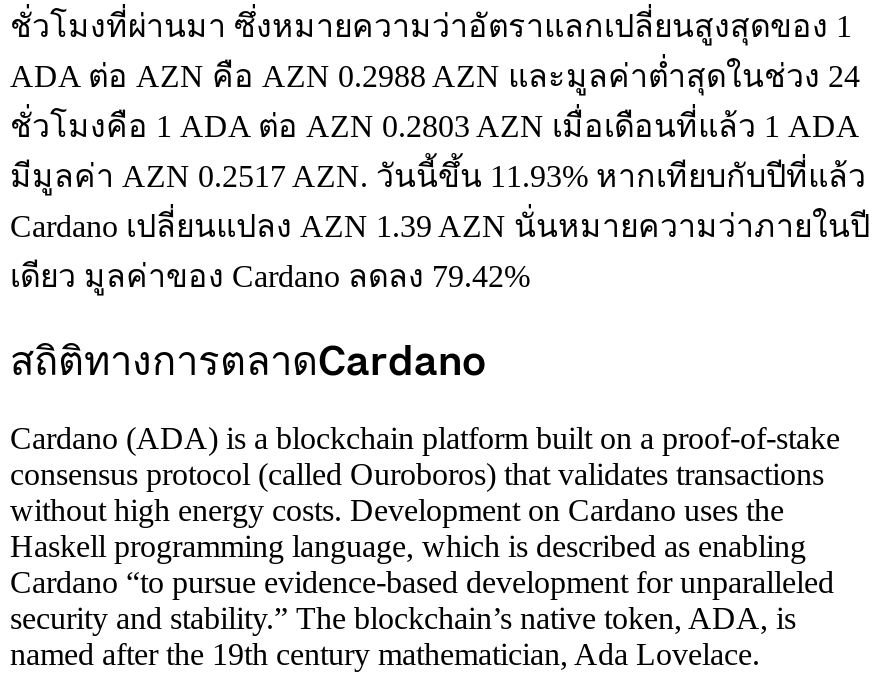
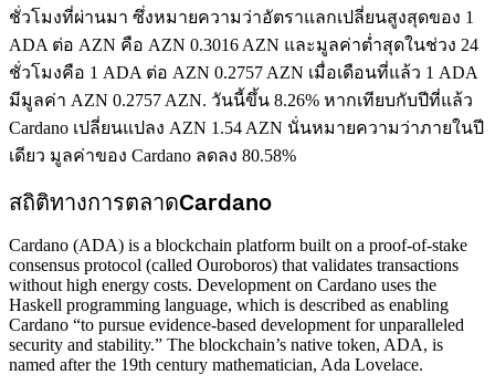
[10,58,860,92] ADA ต่อ AZN คือ AZN 0.2988 AZN และมูลค่าต่ำสุดในช่วง 24 -> [9,35,478,54] ADA ต่อ AZN คือ AZN 0.3016 AZN และมูลค่าต่ำสุดในช่วง 24
[10,108,858,142] ชั่วโมงคือ 1 ADA ต่อ AZN 0.2803 AZN เมื่อเดือนที่แล้ว 1 ADA -> [9,63,477,82] ชั่วโมงคือ 1 ADA ต่อ AZN 0.2757 AZN เมื่อเดือนที่แล้ว 1 ADA
[10,158,866,192] มีมูลค่า AZN 0.2517 AZN. วันนี้ขึ้น 11.93% หากเทียบกับปีที่แล้ว -> [9,90,473,109] มีมูลค่า AZN 0.2757 AZN. วันนี้ขึ้น 8.26% หากเทียบกับปีที่แล้ว
[10,208,870,242] Cardano เปลี่ยนแปลง AZN 1.39 AZN นั่นหมายความว่าภายในปี -> [9,118,484,137] Cardano เปลี่ยนแปลง AZN 1.54 AZN นั่นหมายความว่าภายในปี
[10,258,530,292] เดียว มูลค่าของ Cardano ลดลง 79.42% -> [9,146,296,165] เดียว มูลค่าของ Cardano ลดลง 80.58%

